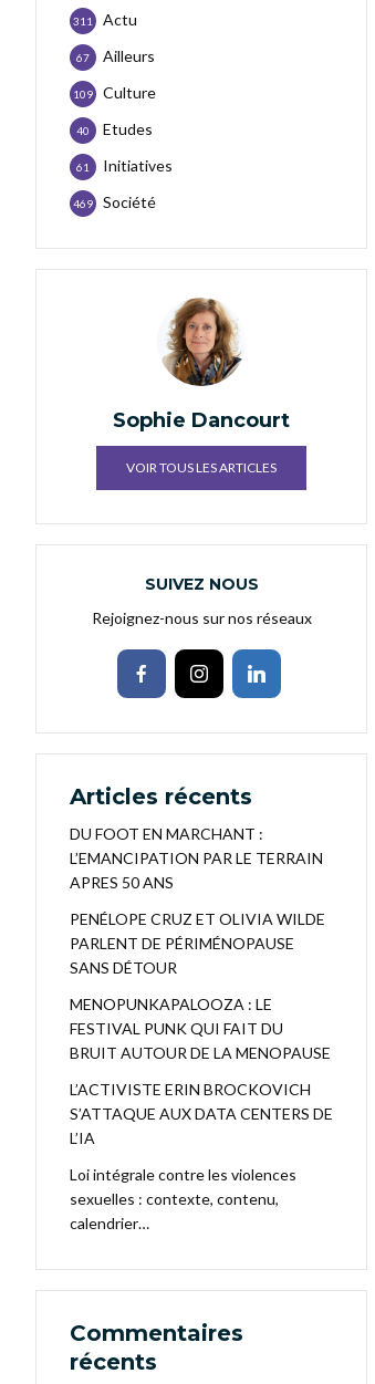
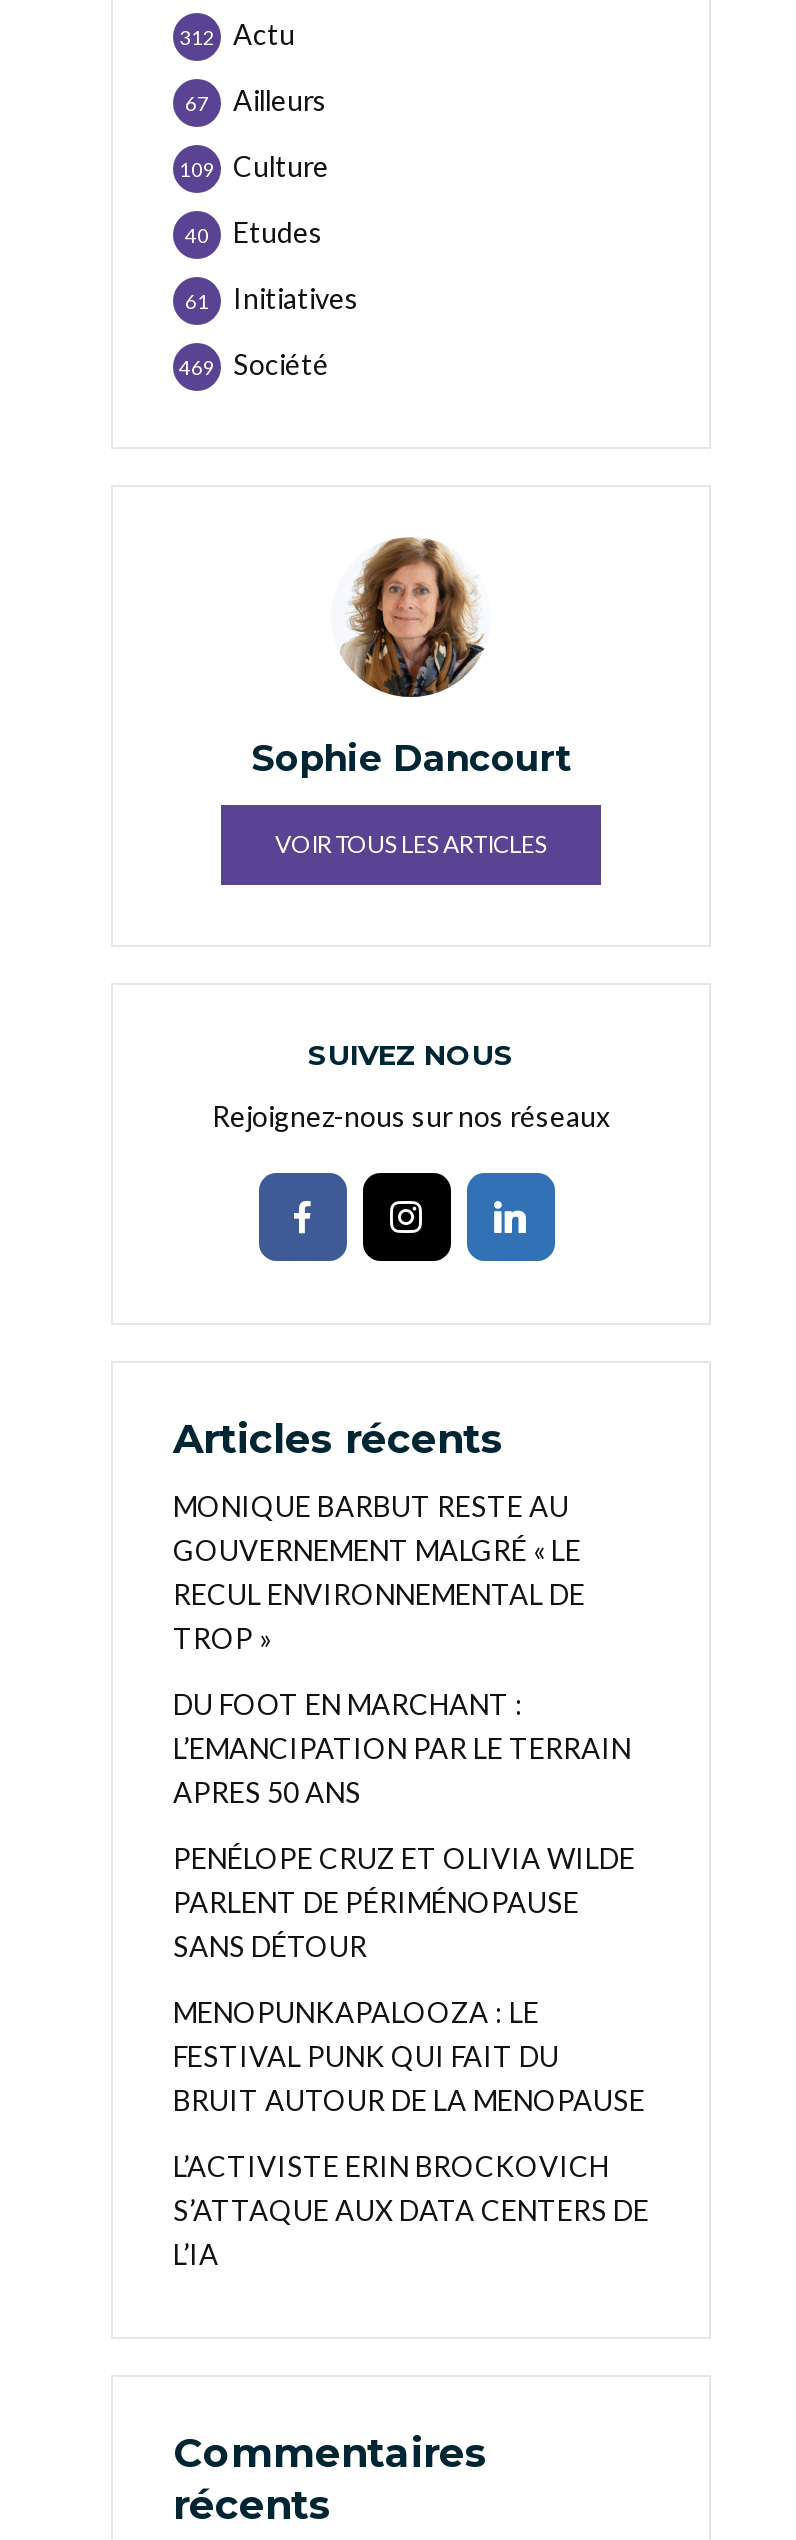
[73,10,137,29] 311 Actu -> [179,17,295,51] 312 Actu
none -> [173,1489,585,1655] MONIQUE BARBUT RESTE AU | GOUVERNEMENT MALGRÉ « LE | RECUL ENVIRONNEMENTAL DE | TROP »
moved [70,824,333,1147] -> [173,1687,649,2271]: DU FOOT EN MARCHANT : | L’EMANCIPATION PAR LE TERRAIN | APRES 50 ANS | ... | S’ATTAQUE AUX DATA CENTERS DE | L’IA
[70,1165,296,1232] Loi intégrale contre les violences | sexuelles : contexte, contenu, | calendrier… -> none

